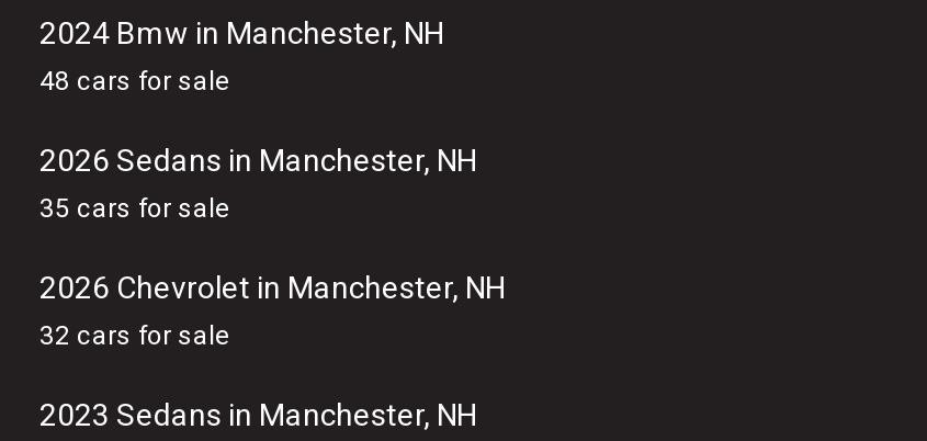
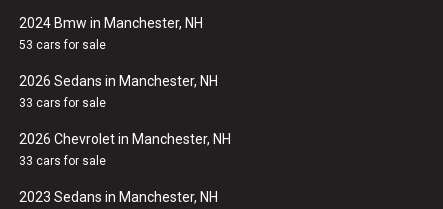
[39,66,230,97] 48 cars for sale -> [19,38,106,52] 53 cars for sale
[39,193,230,224] 35 cars for sale -> [19,96,106,110] 33 cars for sale
[39,320,230,351] 32 cars for sale -> [19,154,106,168] 33 cars for sale

